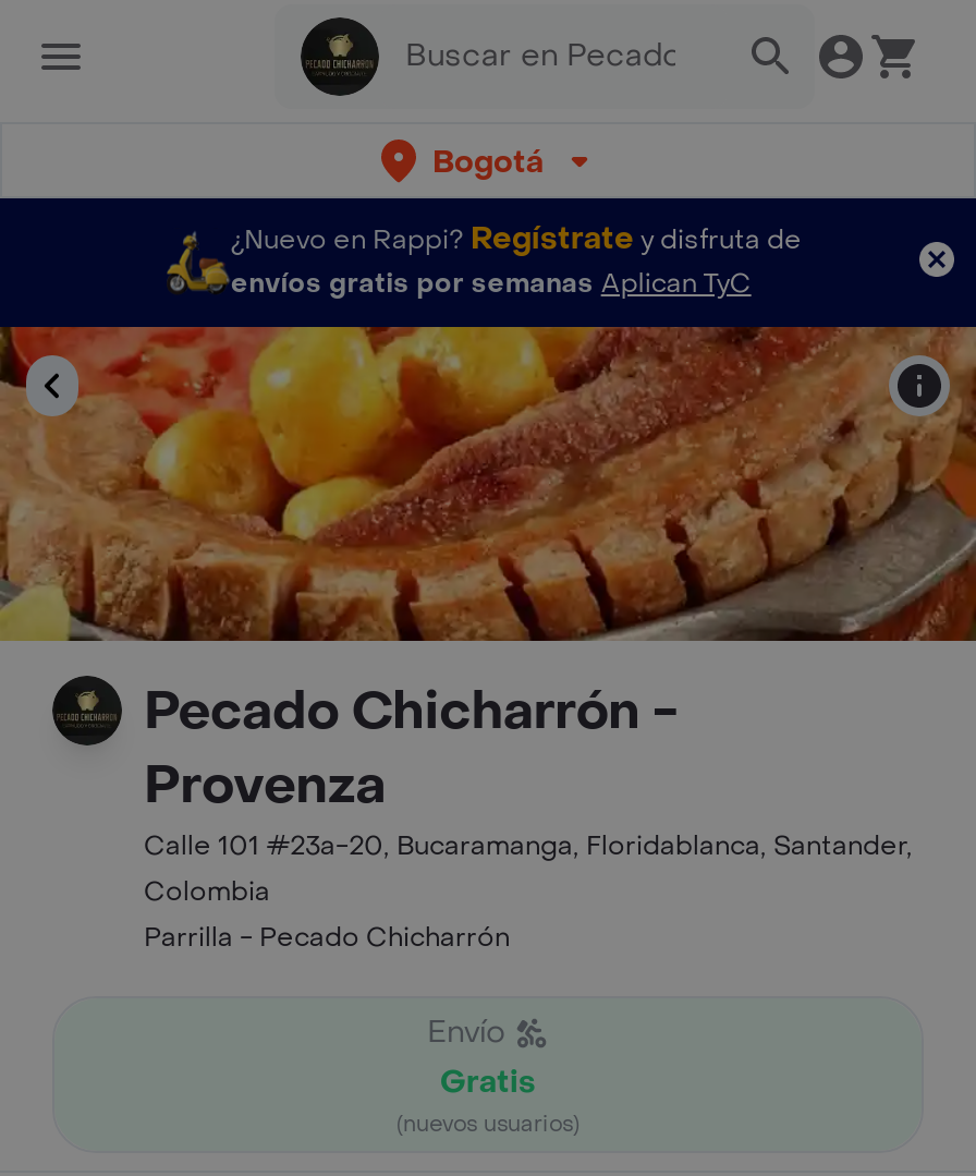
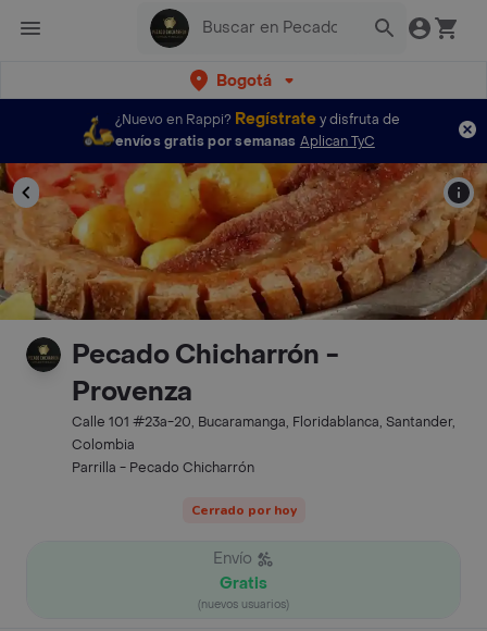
none -> [191,502,296,519] Cerrado por hoy

